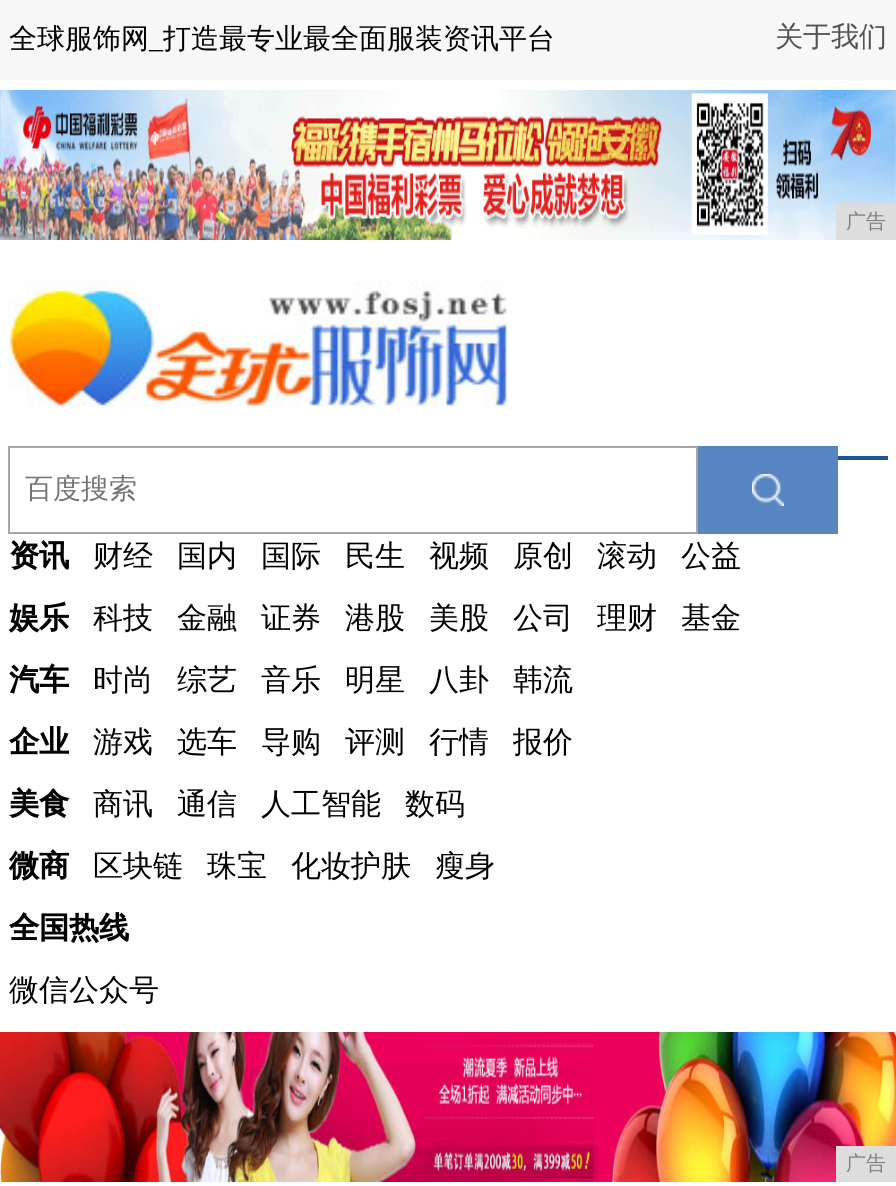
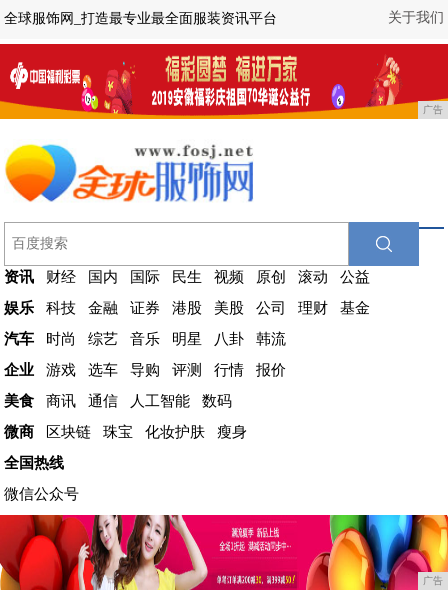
[6,88,890,242] [image] -> [3,43,445,120] [image]

